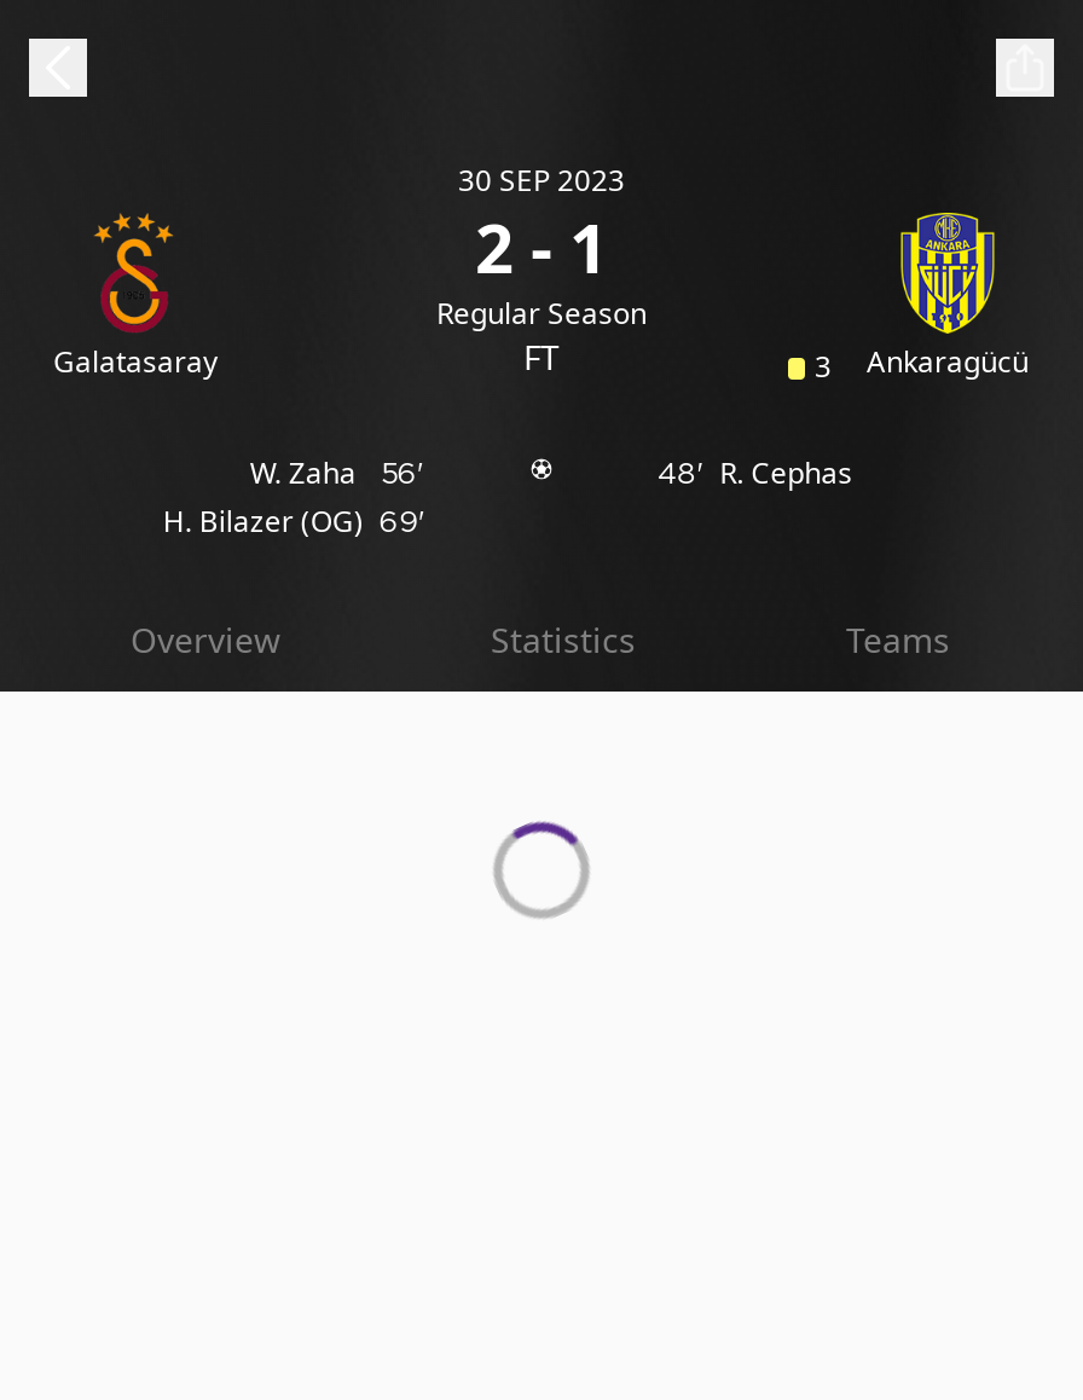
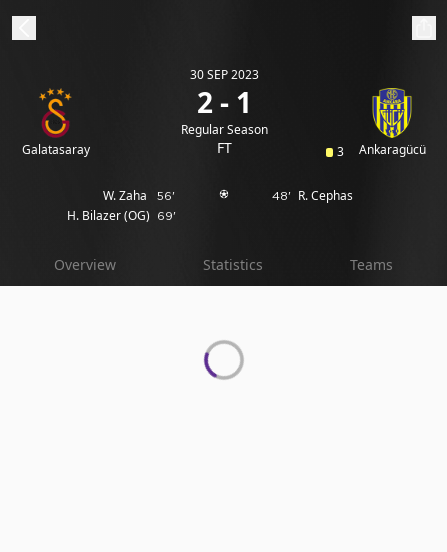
[496,822,578,909] [image] -> [204,341,237,377] [image]

